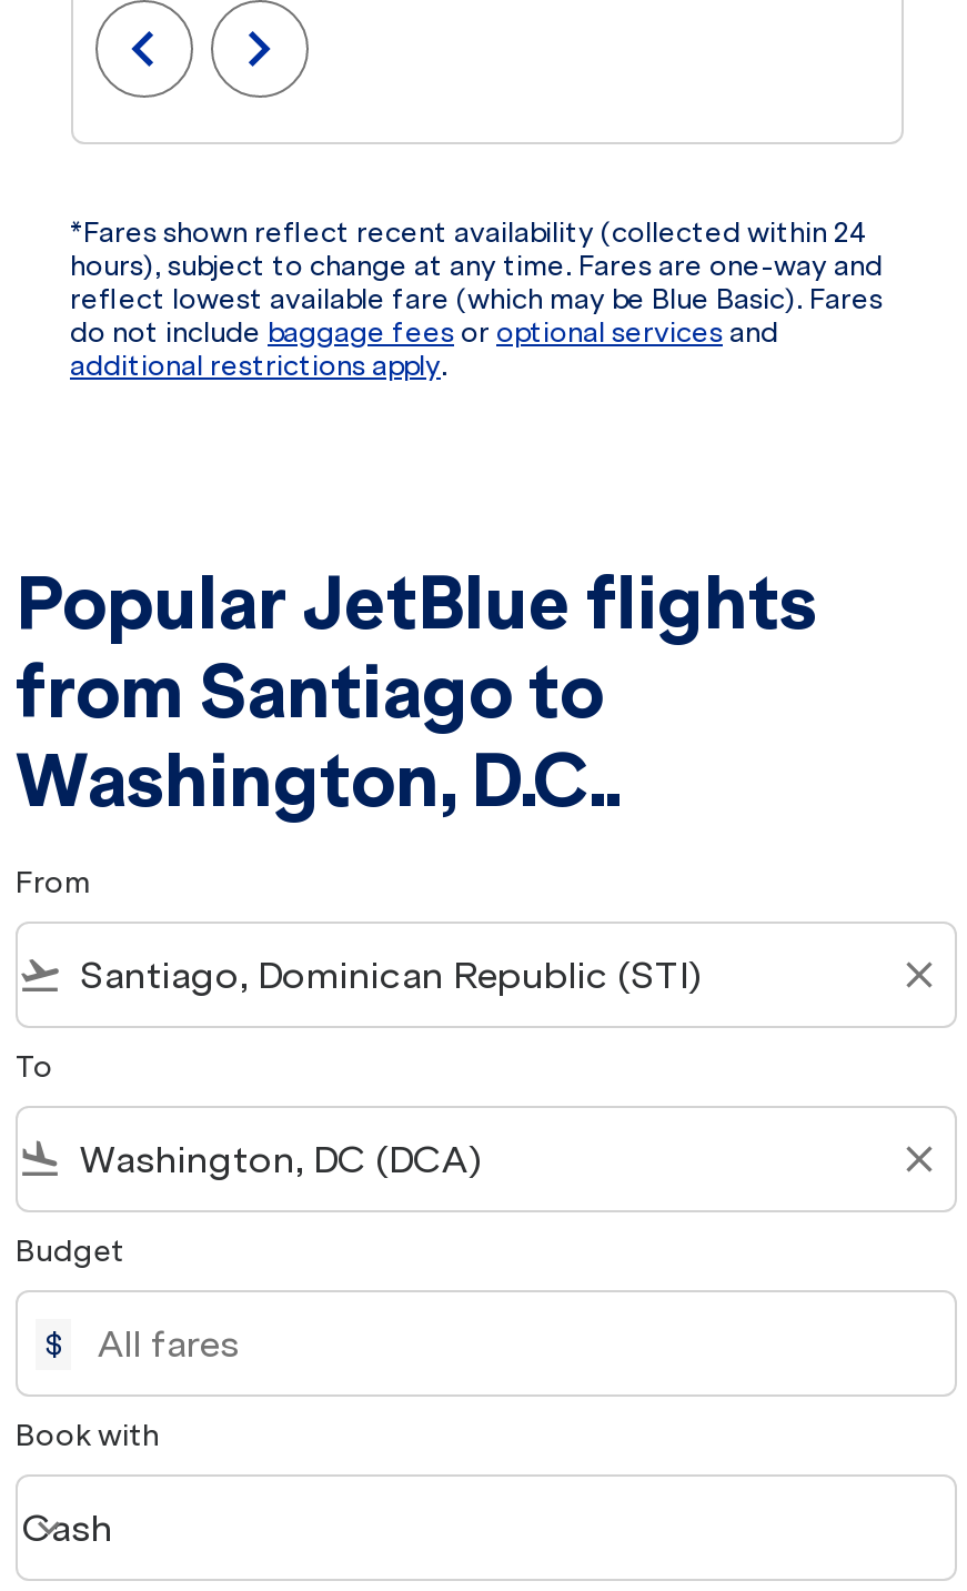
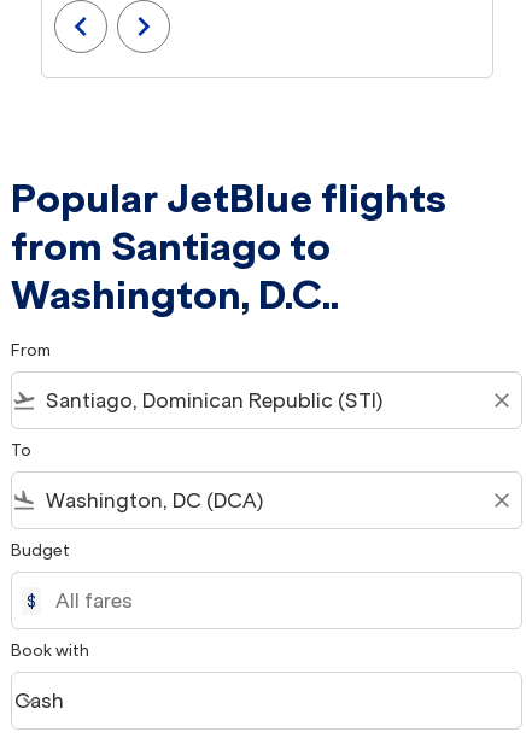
[70,215,883,382] *Fares shown reflect recent availability (collected within 24 | hours), subject to change at any time. Fares are one-way and | reflect lowest available fare (which may be Blue Basic). Fares | do not include baggage fees or optional services and | additional restrictions apply. -> none

